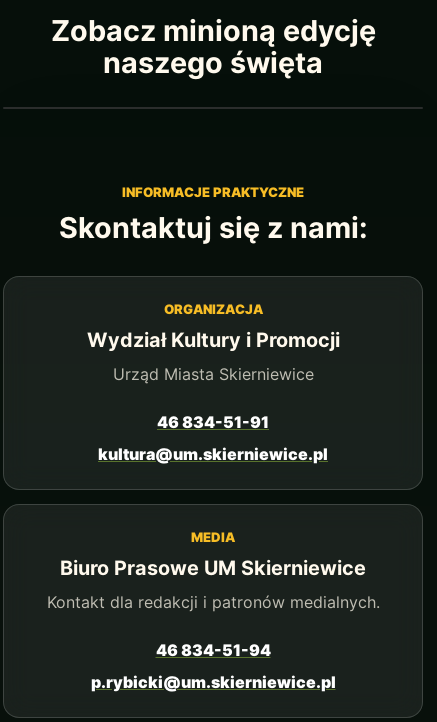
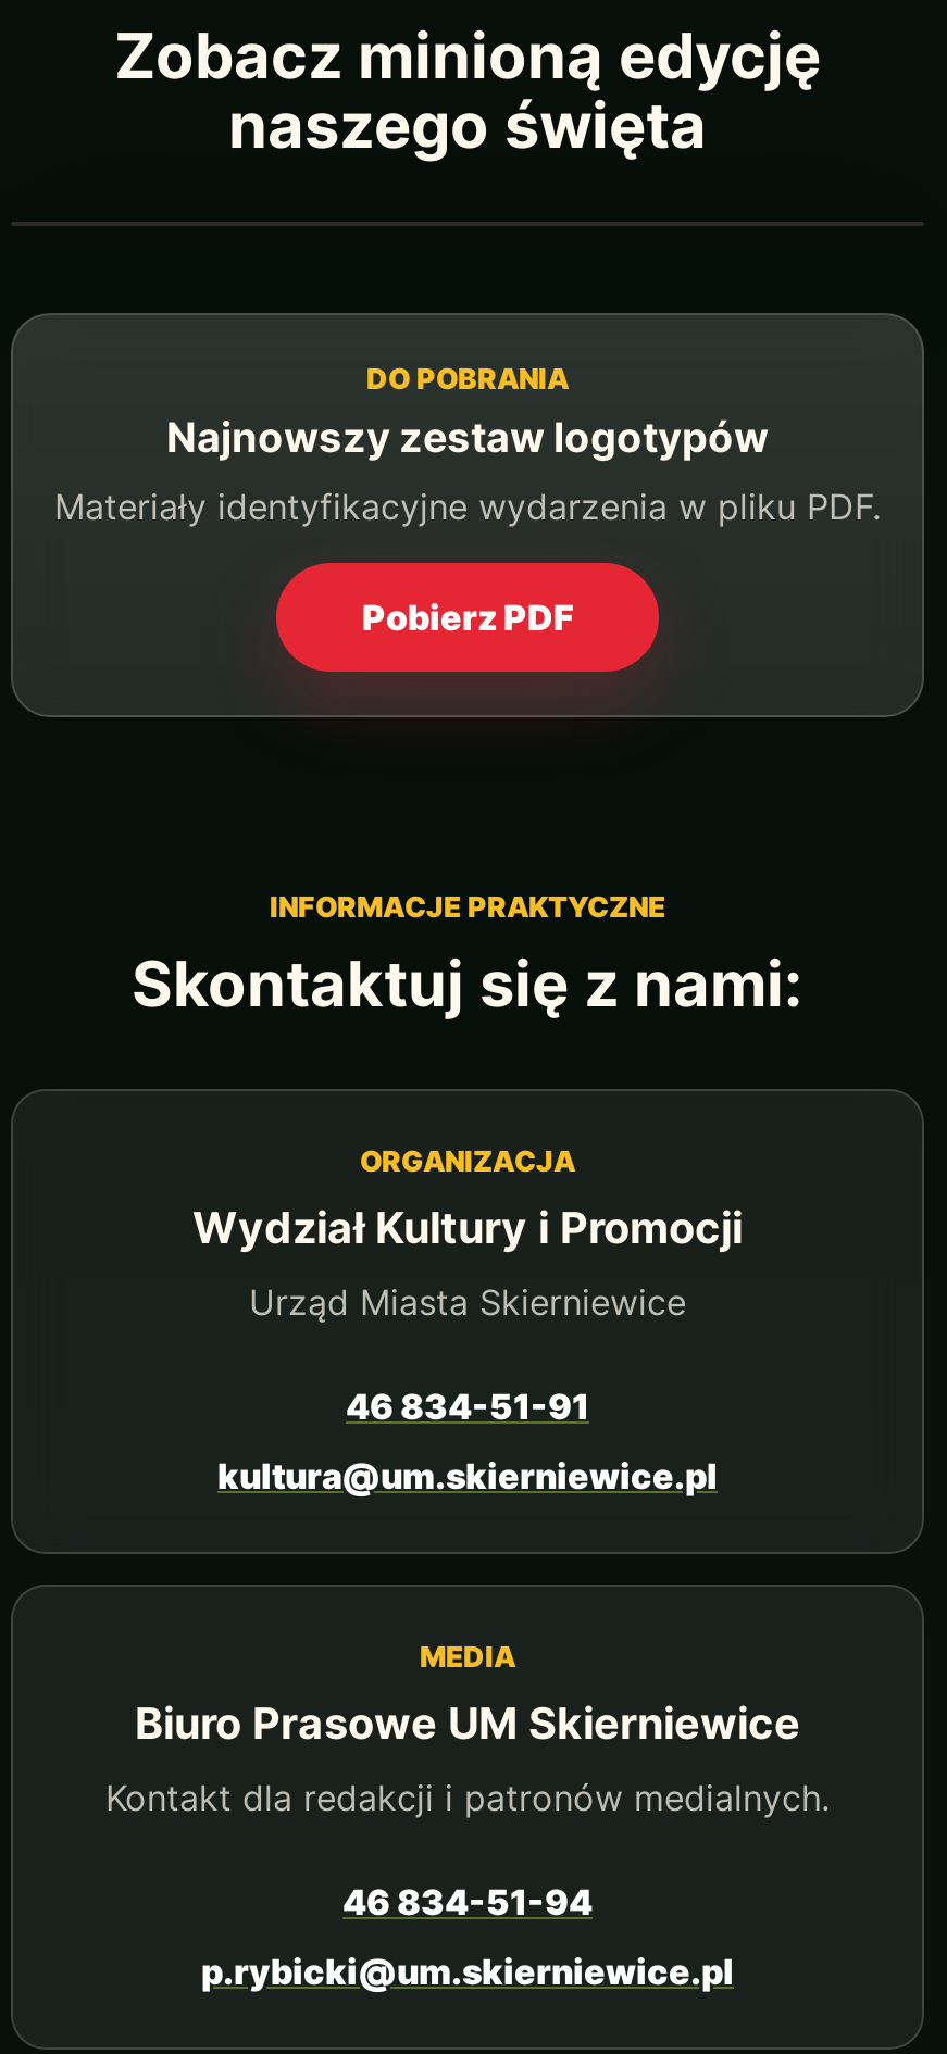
none -> [11,313,924,698] [image] | DO POBRANIA | Najnowszy zestaw logotypów | Materiały identyfikacyjne wydarzenia w pliku PDF. | Pobierz PDF

